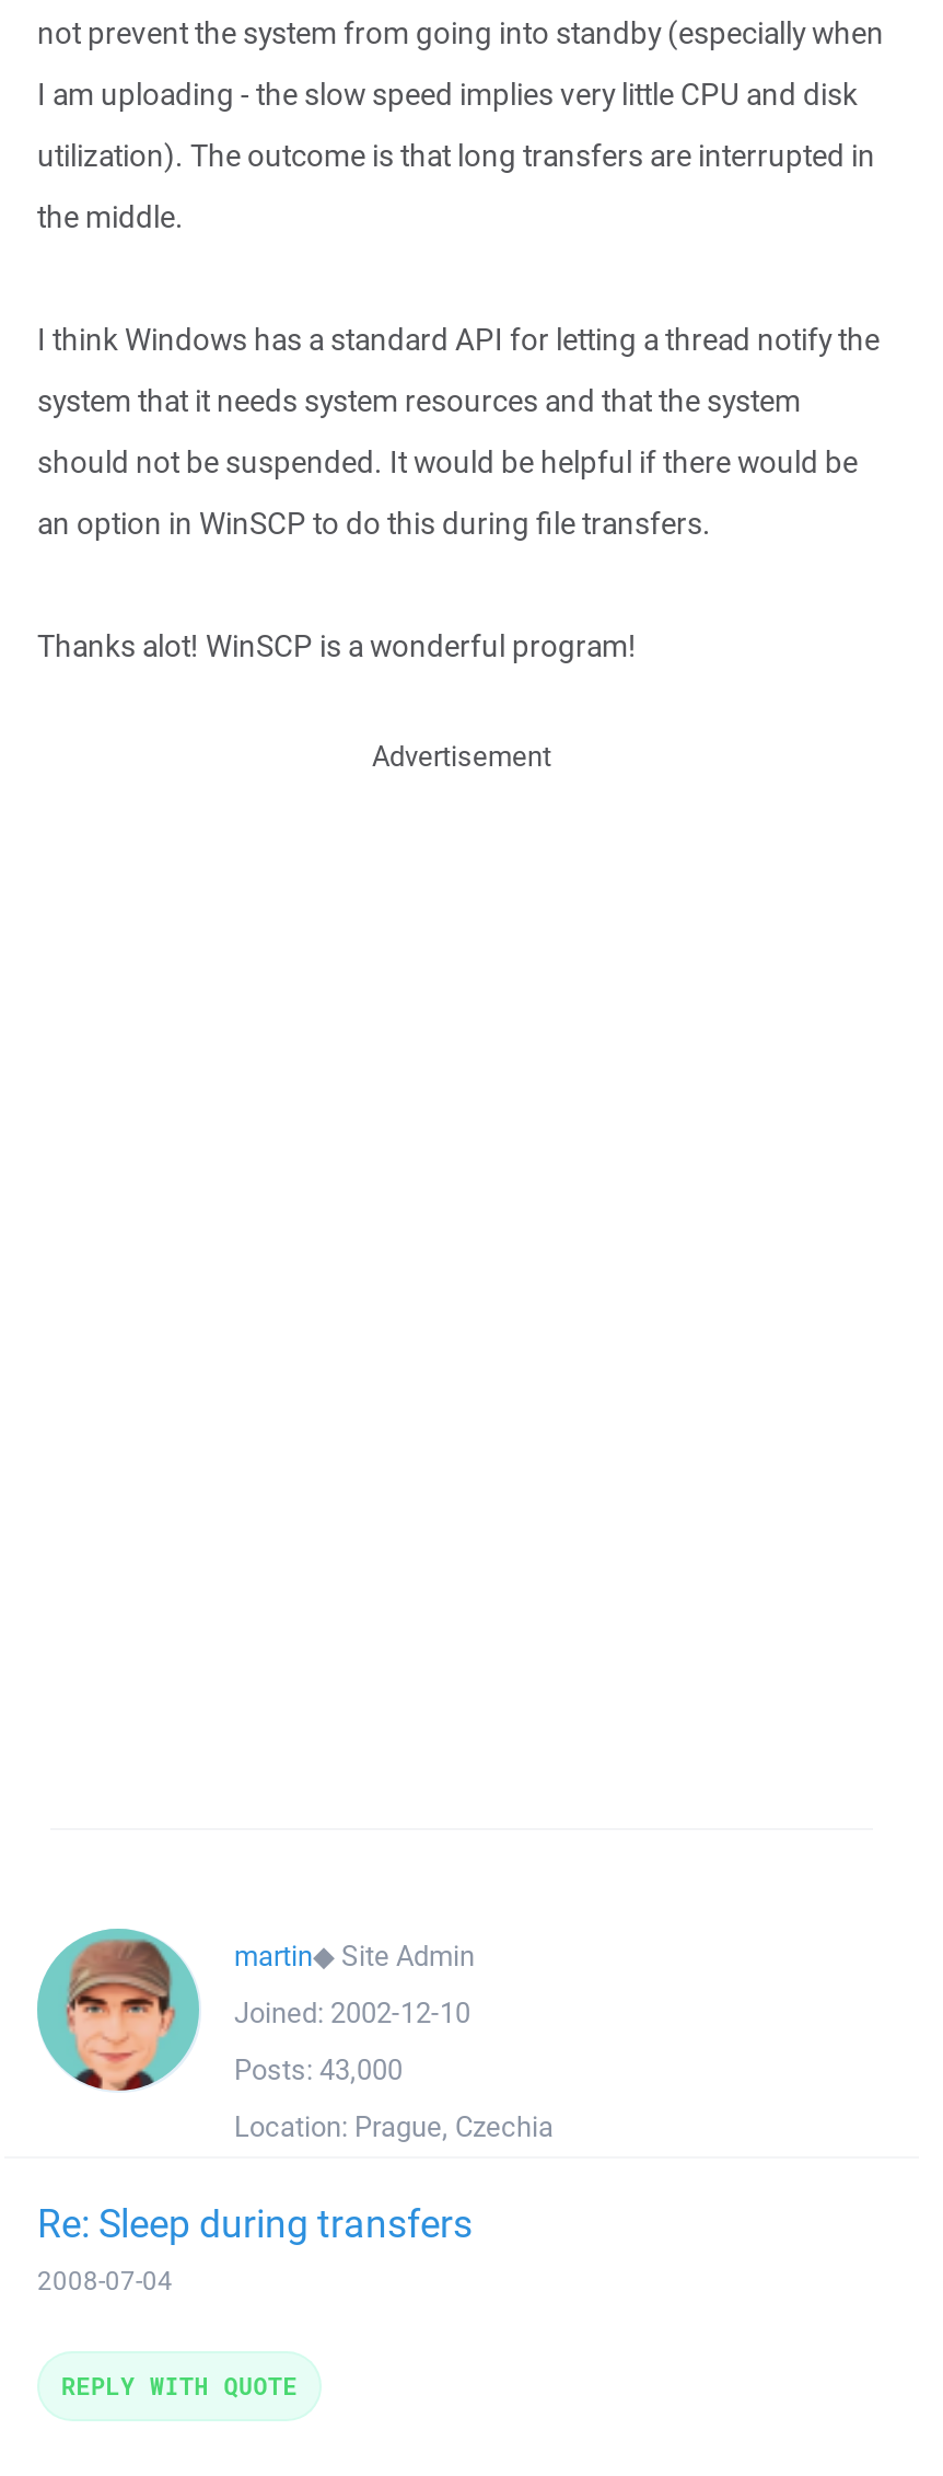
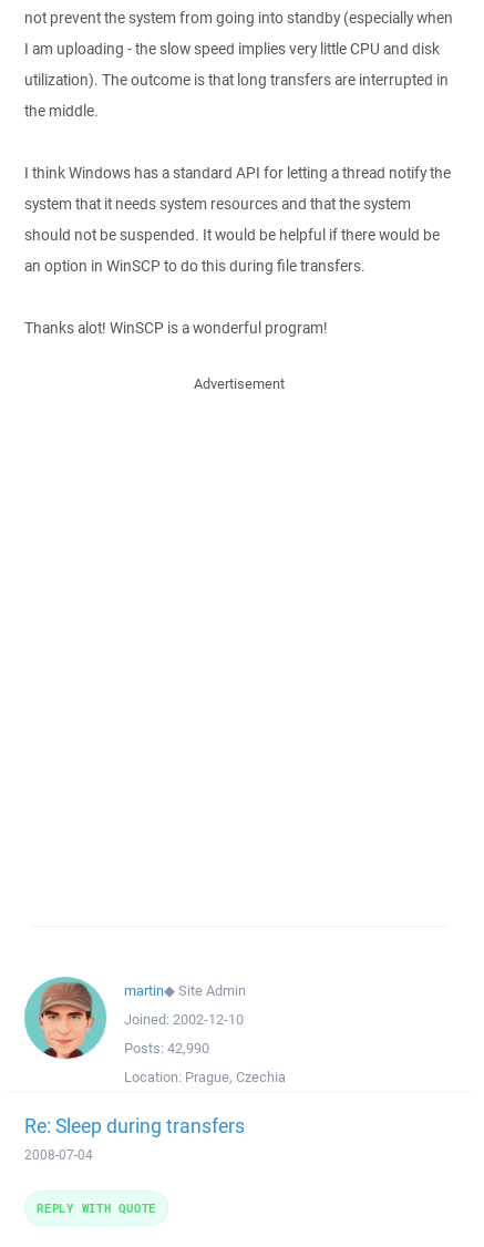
[234,2051,403,2089] Posts: 43,000 -> [124,1039,209,1058] Posts: 42,990

